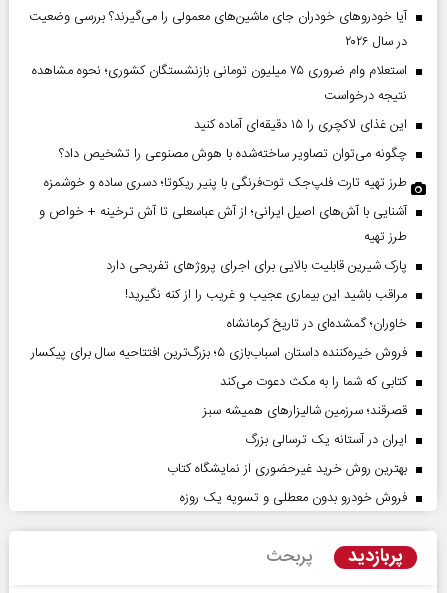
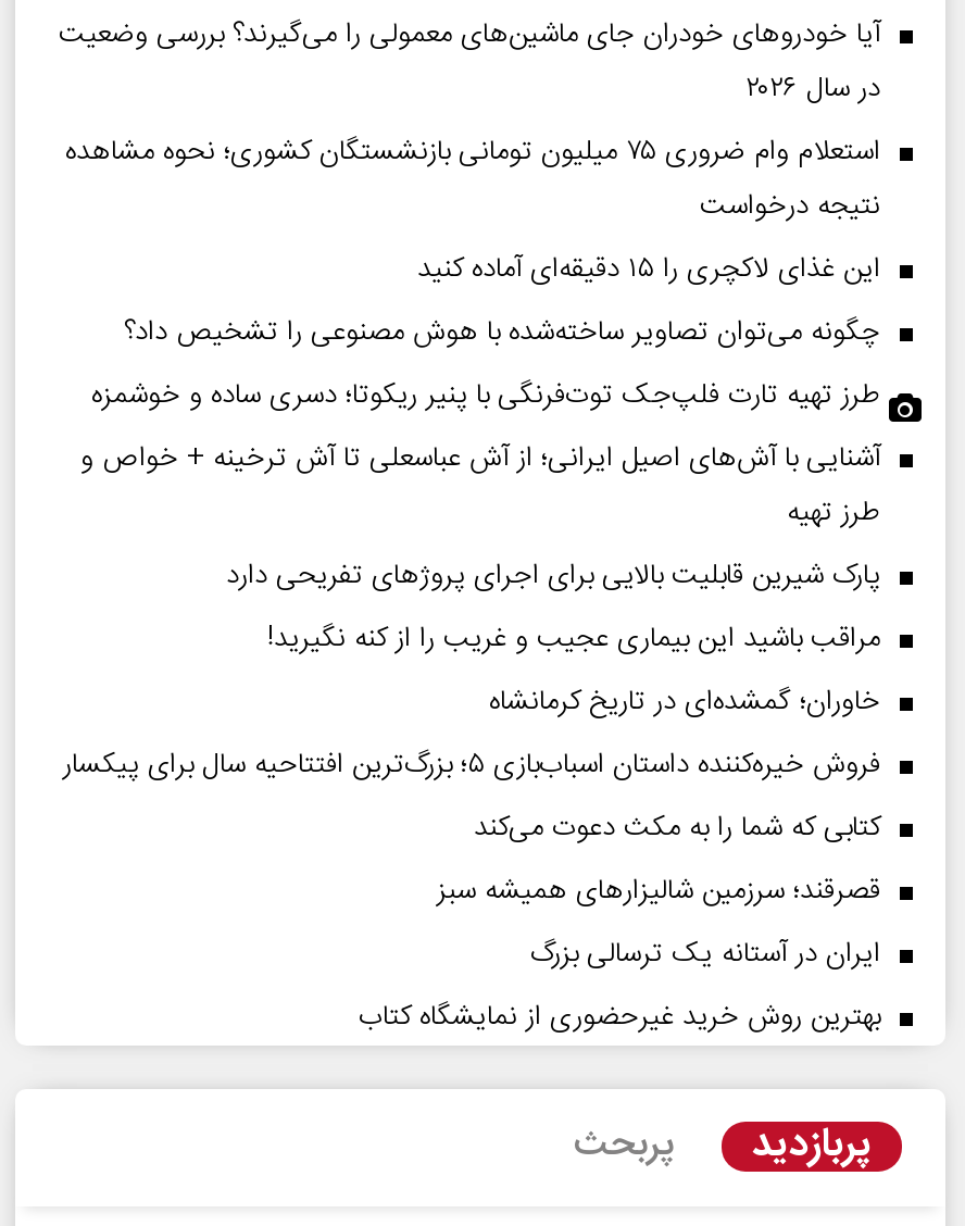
[180,486,407,508] فروش خودرو بدون معطلی و تسویه یک روزه -> none

